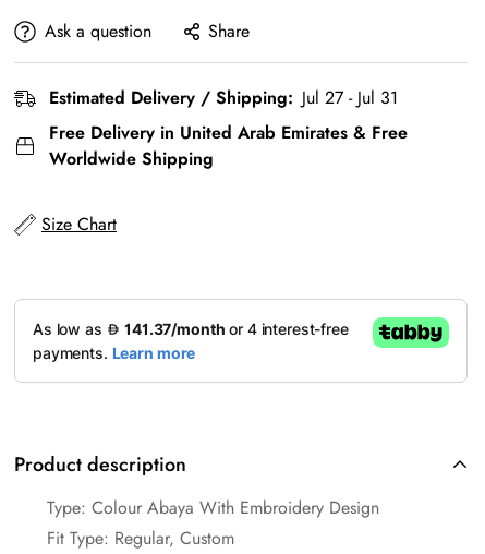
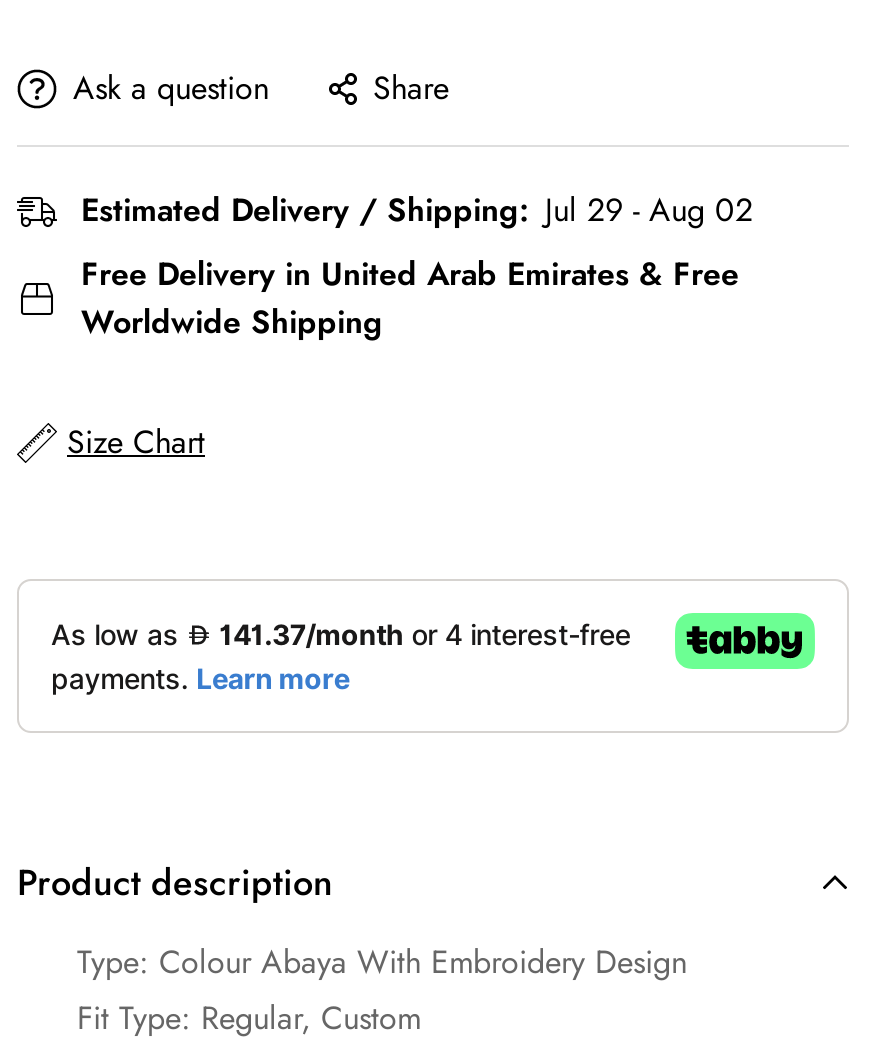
[49,85,398,110] Estimated Delivery / Shipping: Jul 27 - Jul 31 -> [81,187,753,233] Estimated Delivery / Shipping: Jul 29 - Aug 02

